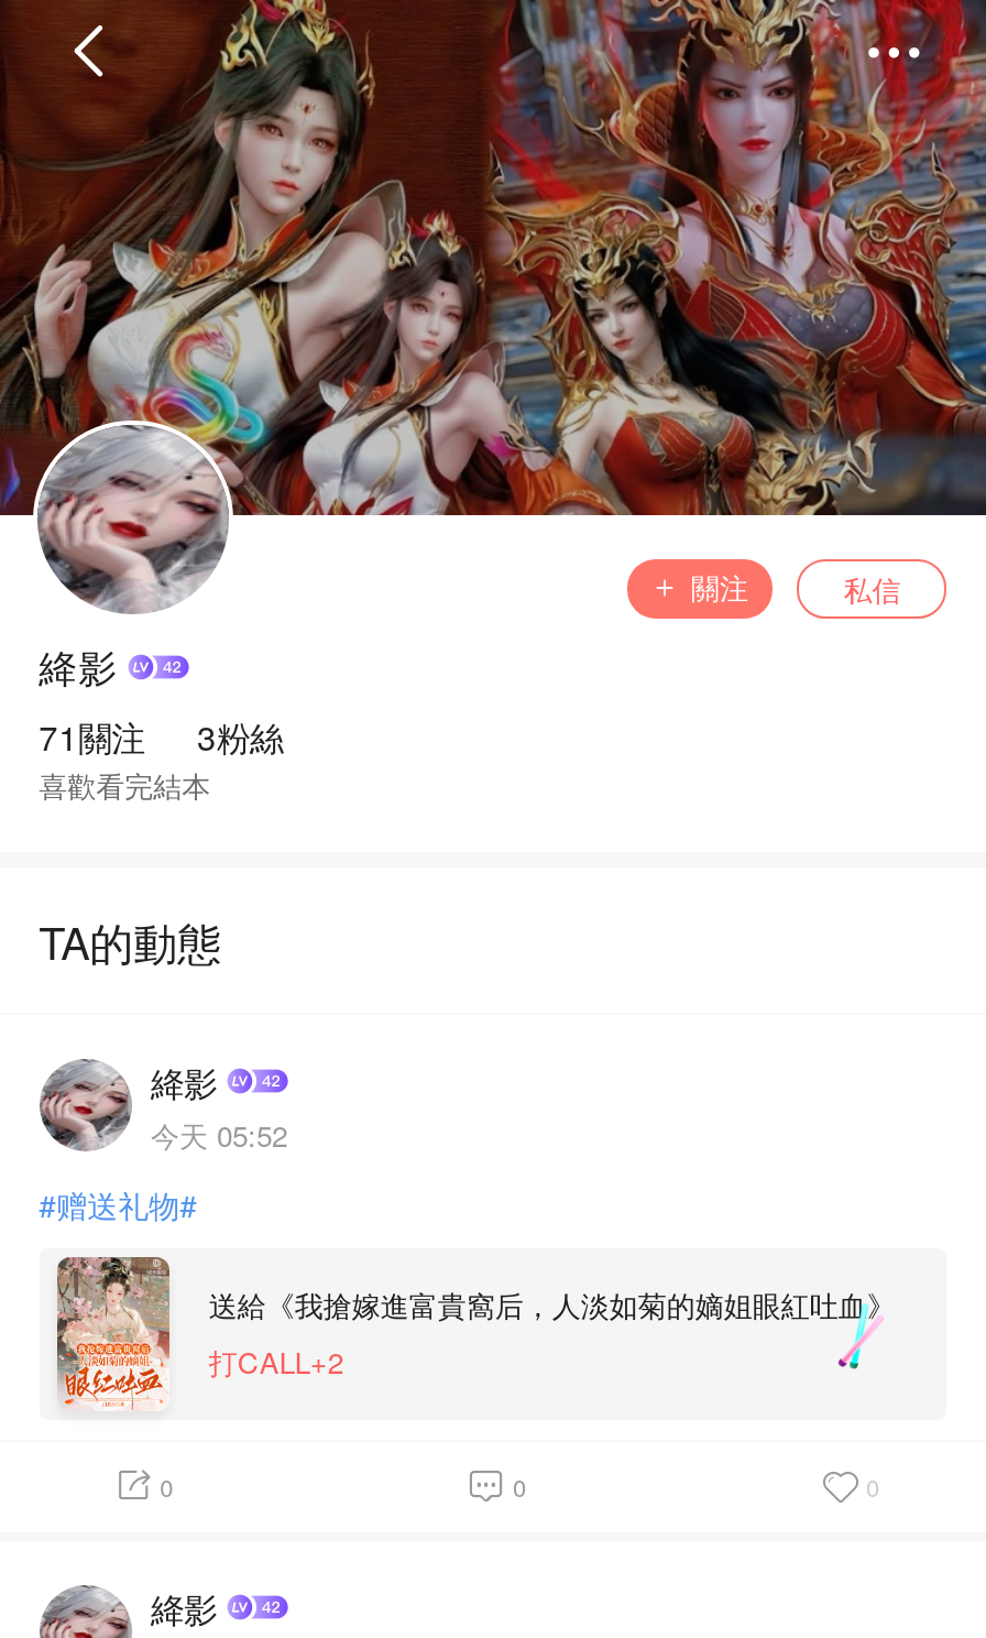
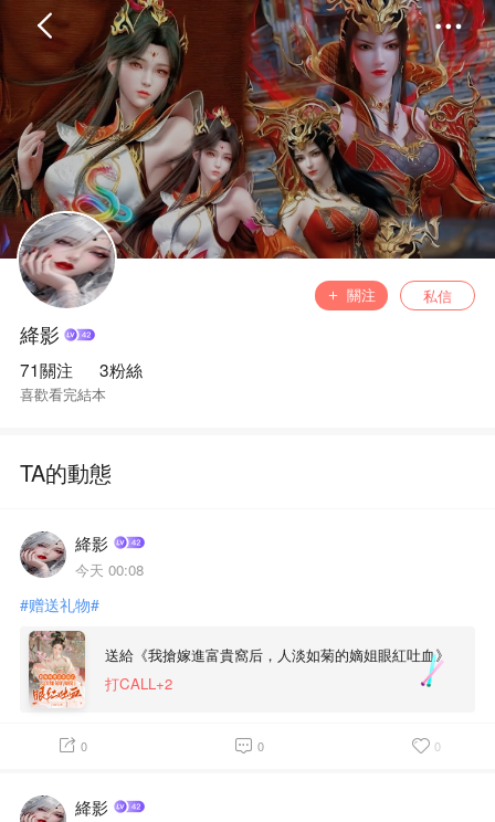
[151,1115,287,1157] 今天 05:52 -> [76,559,144,580] 今天 00:08

